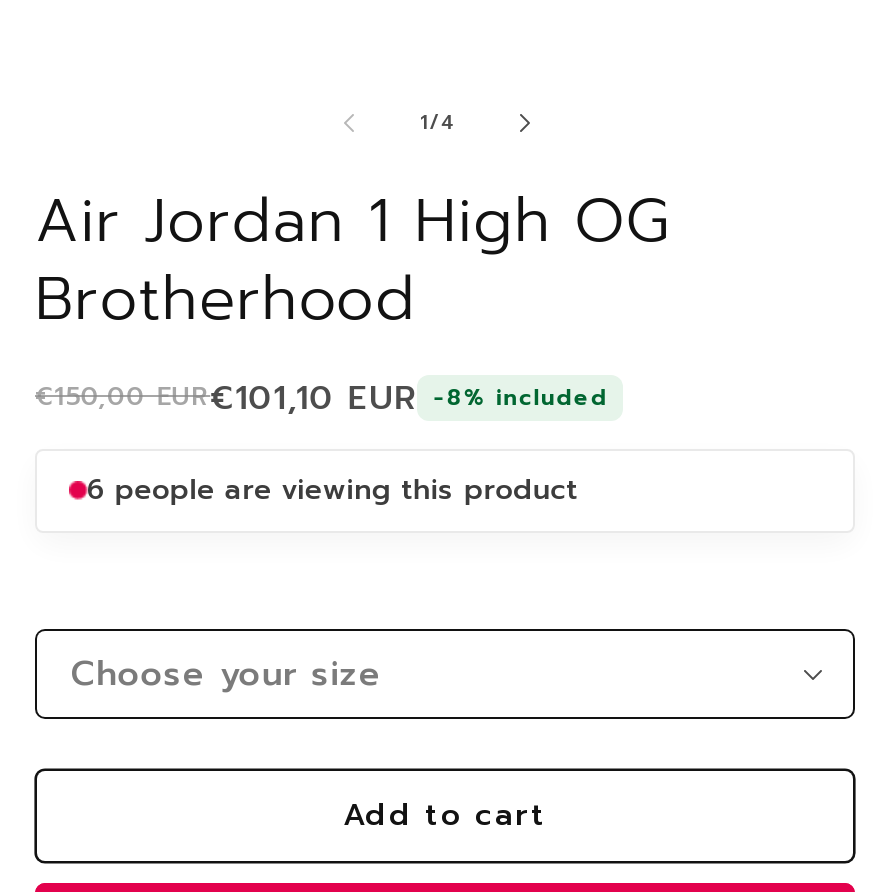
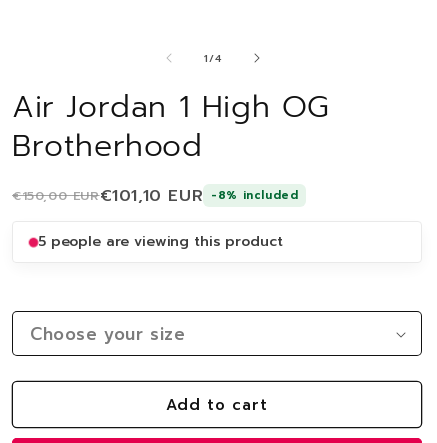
[87,468,578,510] 6 people are viewing this product -> [38,231,282,252] 5 people are viewing this product

